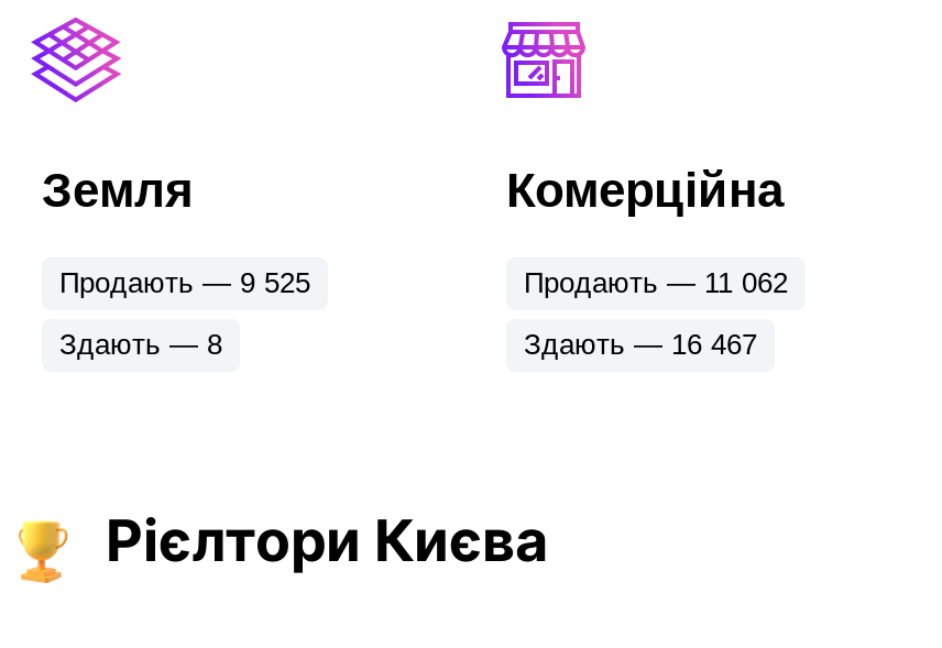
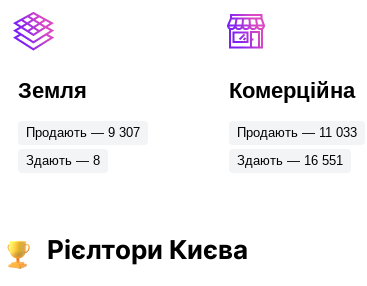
[59,266,310,299] Продають — 9 525 -> [26,125,140,140] Продають — 9 307
[524,266,788,299] Продають — 11 062 -> [237,125,357,140] Продають — 11 033
[524,328,757,361] Здають — 16 467 -> [237,153,343,168] Здають — 16 551

